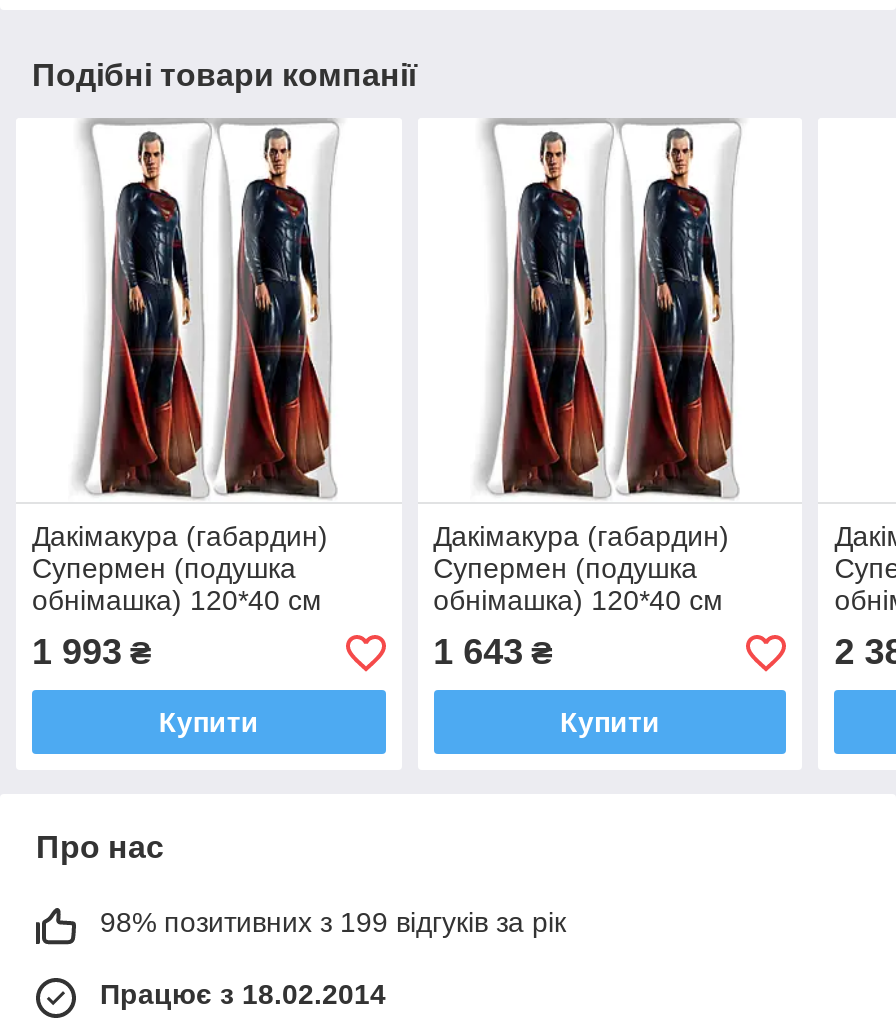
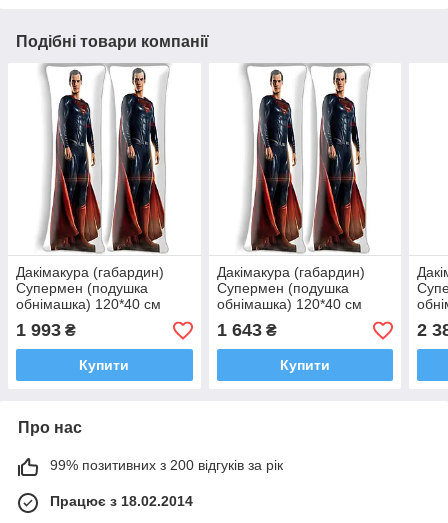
[100,907,566,939] 98% позитивних з 199 відгуків за рік -> [50,457,283,473] 99% позитивних з 200 відгуків за рік

